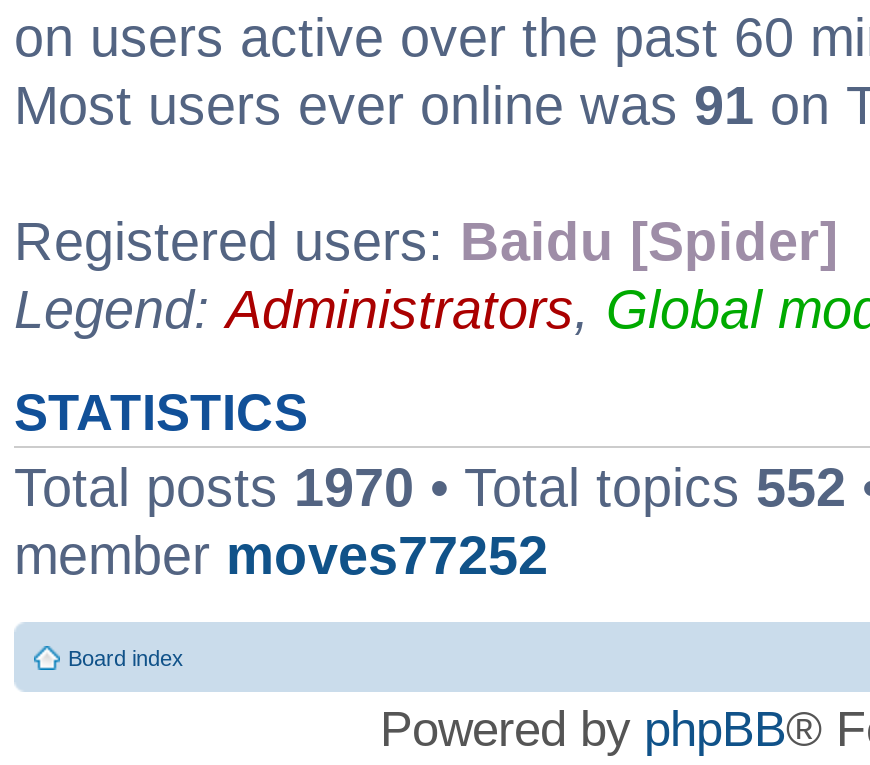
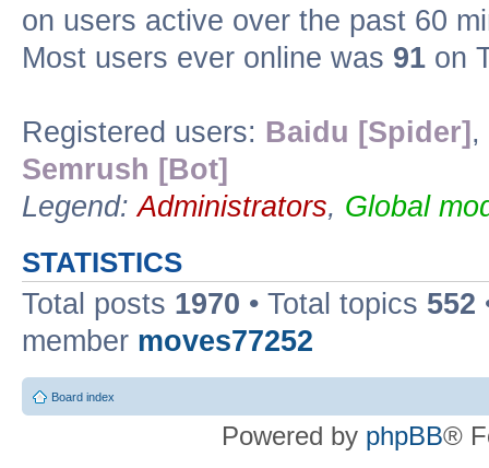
[14,211,838,271] Registered users: Baidu [Spider] -> [22,115,489,185] Registered users: Baidu [Spider], | Semrush [Bot]

